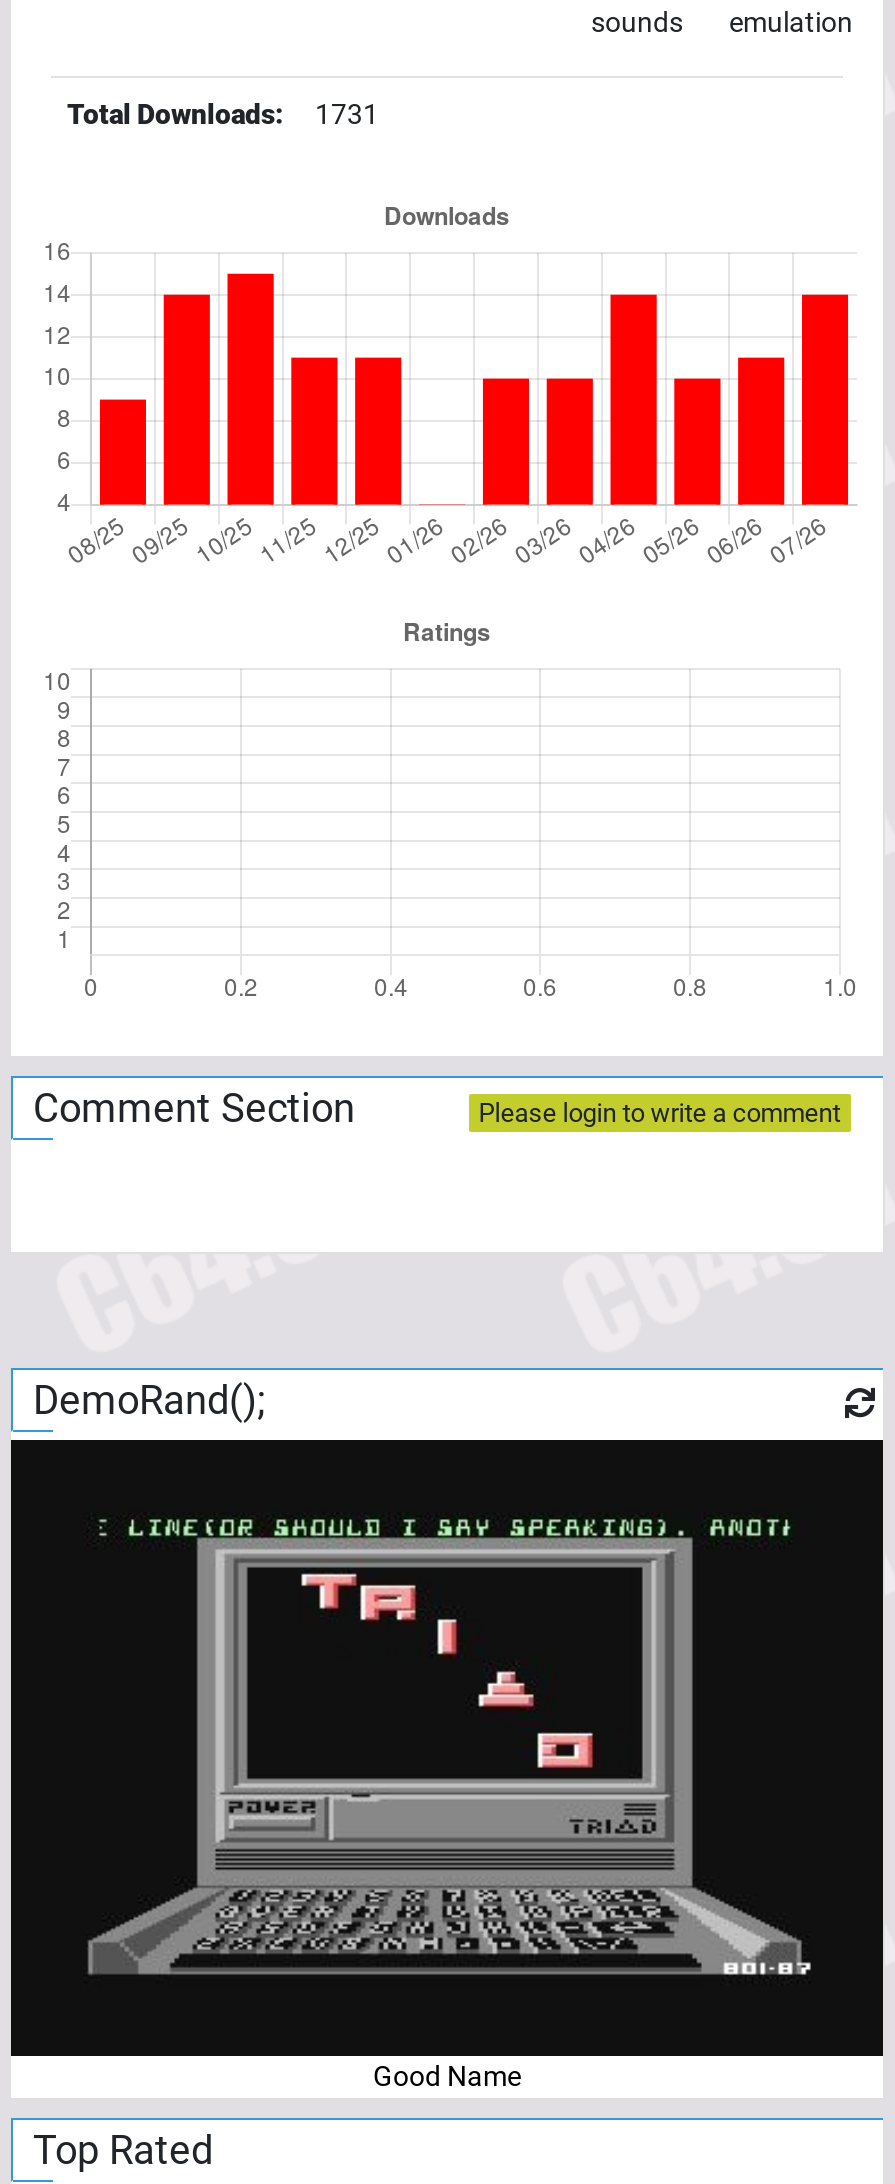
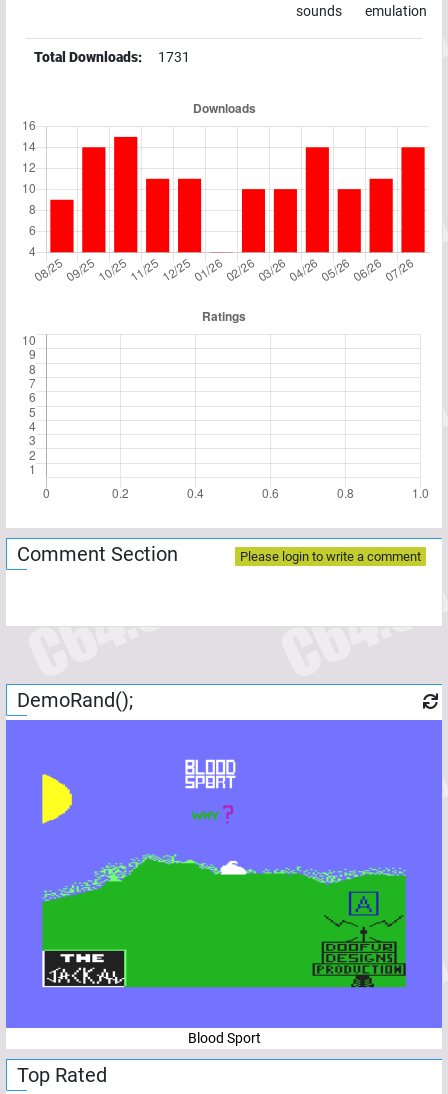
[9,1438,885,2092] [image] | Good Name -> [6,720,442,1046] [image] | Blood Sport

